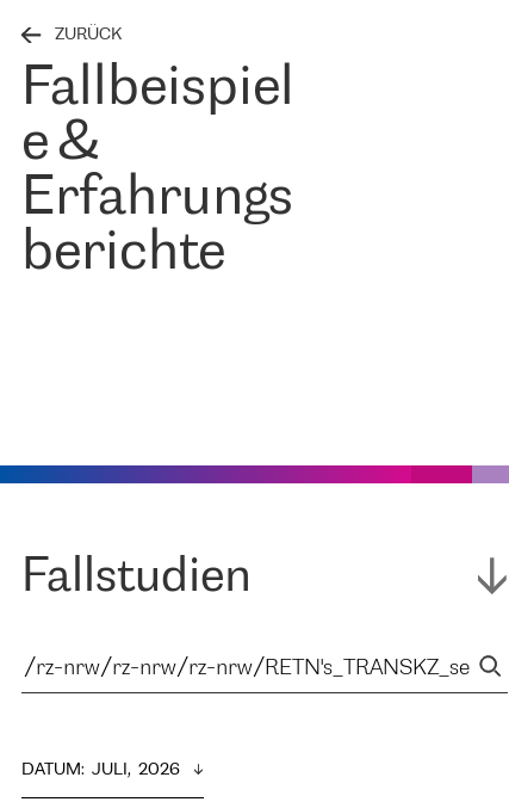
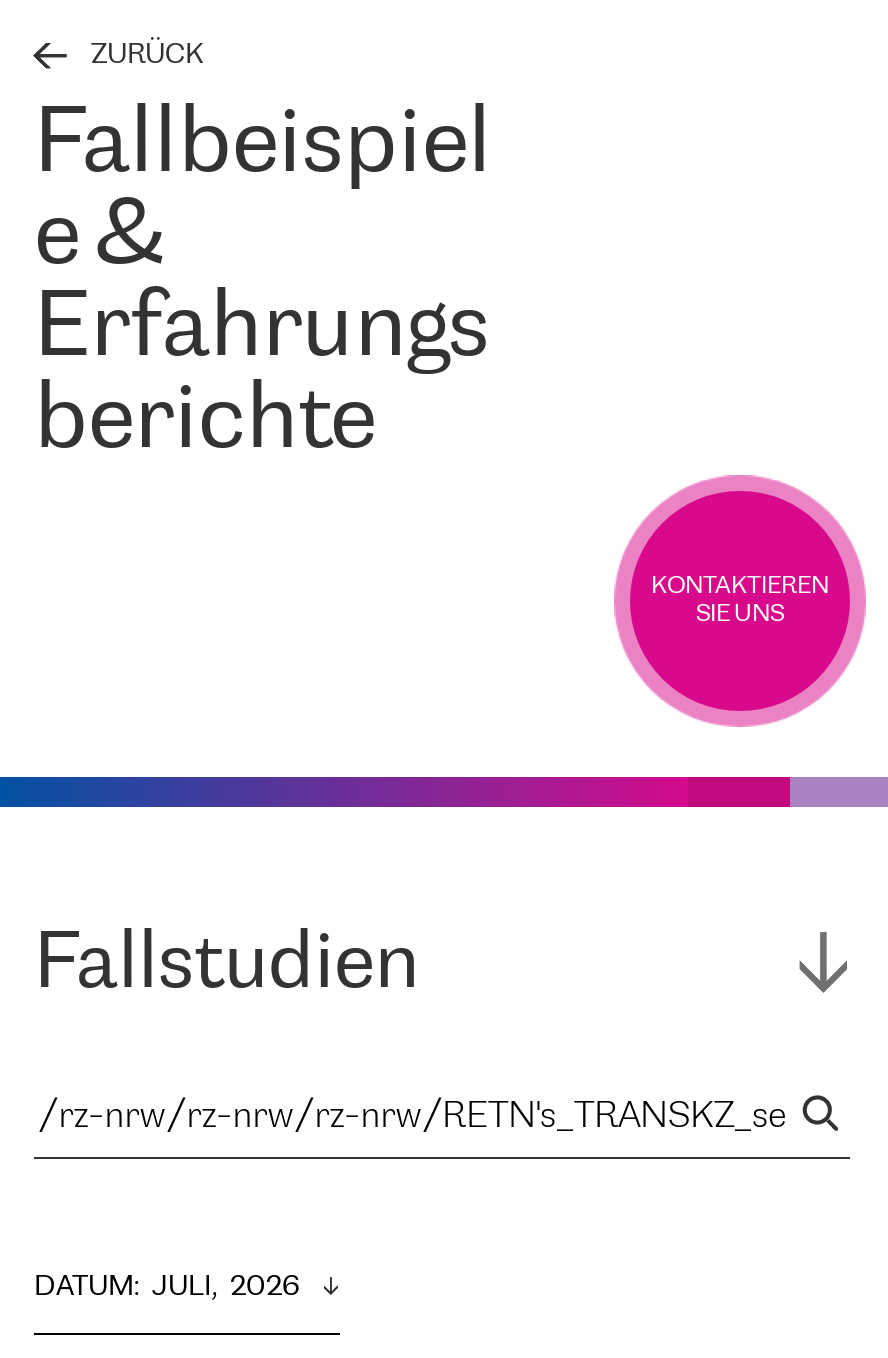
none -> [612,473,868,729] [image] | KONTAKTIEREN | SIE UNS

